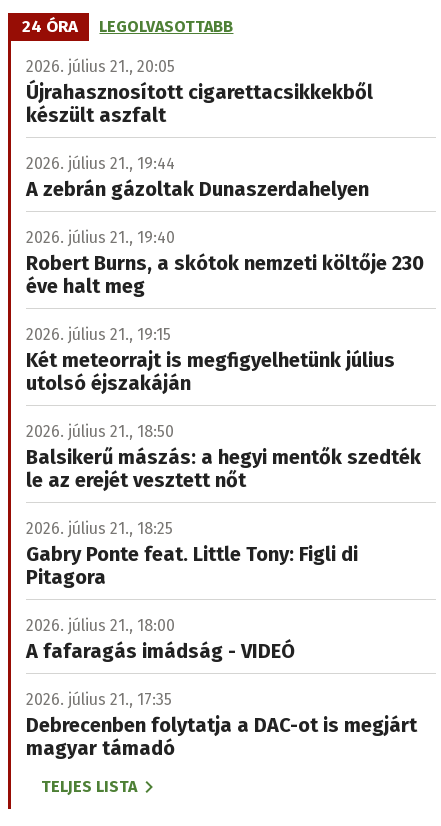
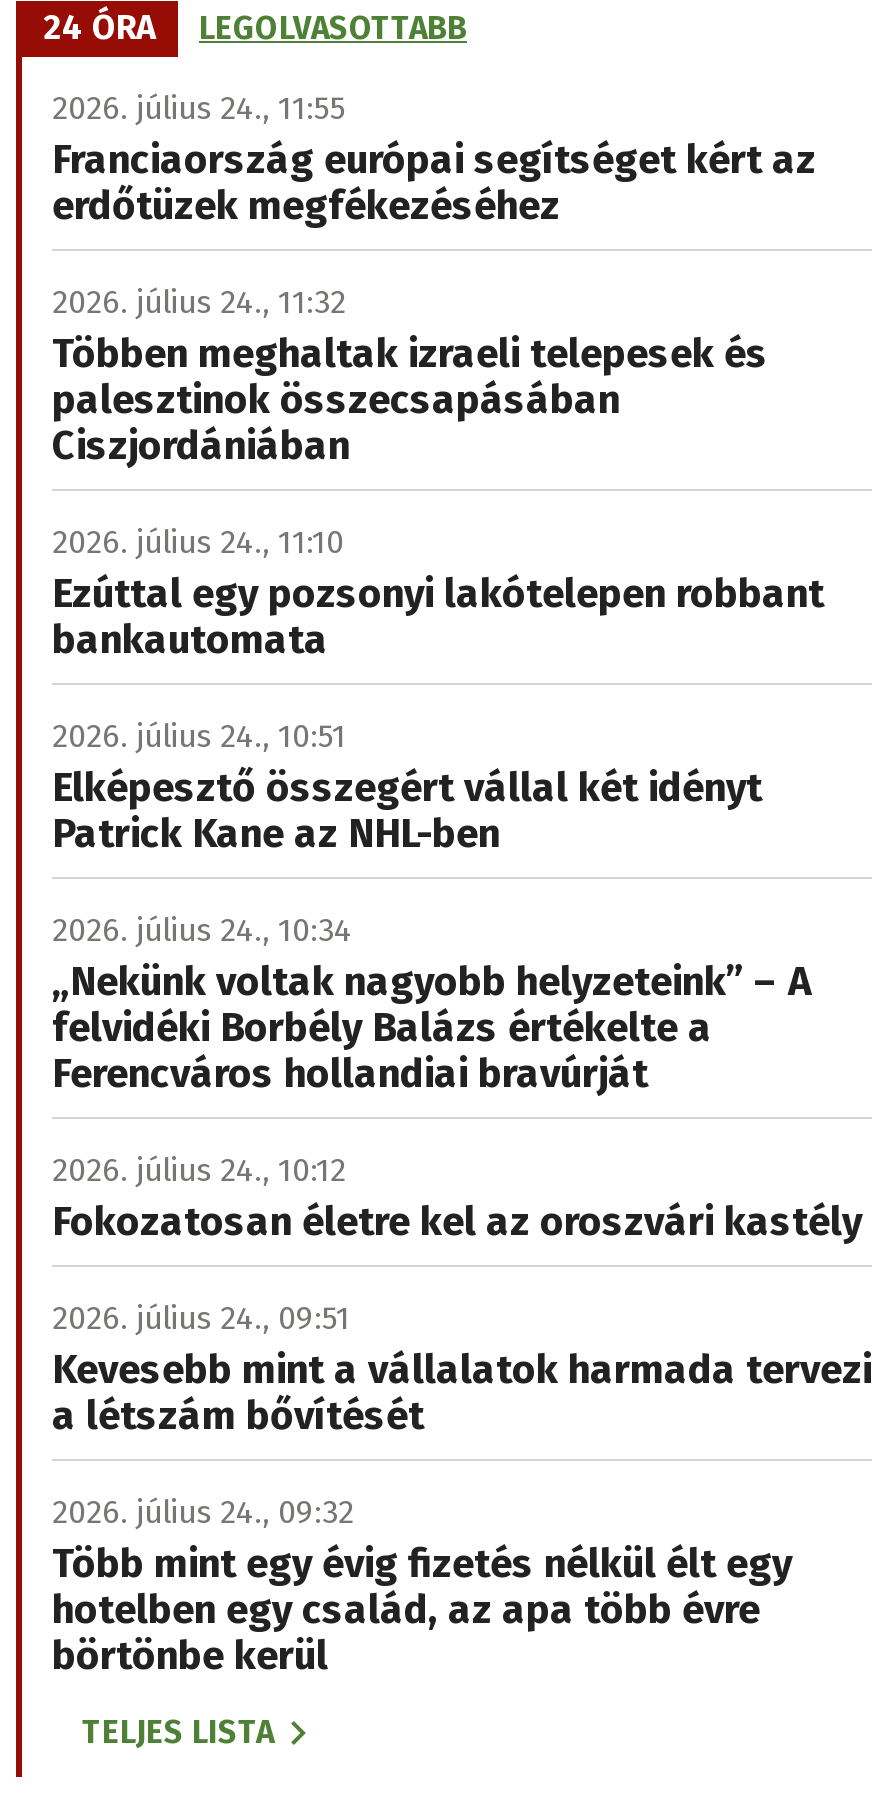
[26,57,373,127] 2026. július 21., 20:05 | Újrahasznosított cigarettacsikkekből | készült aszfalt -> [52,88,816,228] 2026. július 24., 11:55 | Franciaország európai segítséget kért az | erdőtüzek megfékezéséhez
[26,154,369,201] 2026. július 21., 19:44 | A zebrán gázoltak Dunaszerdahelyen -> [52,282,768,468] 2026. július 24., 11:32 | Többen meghaltak izraeli telepesek és | palesztinok összecsapásában | Ciszjordániában
[26,228,424,298] 2026. július 21., 19:40 | Robert Burns, a skótok nemzeti költője 230 | éve halt meg -> [52,522,824,662] 2026. július 24., 11:10 | Ezúttal egy pozsonyi lakótelepen robbant | bankautomata
[26,325,395,395] 2026. július 21., 19:15 | Két meteorrajt is megfigyelhetünk július | utolsó éjszakáján -> [52,716,762,856] 2026. július 24., 10:51 | Elképesztő összegért vállal két idényt | Patrick Kane az NHL-ben
[26,422,421,492] 2026. július 21., 18:50 | Balsikerű mászás: a hegyi mentők szedték | le az erejét vesztett nőt -> [52,910,812,1096] 2026. július 24., 10:34 | „Nekünk voltak nagyobb helyzeteink” – A | felvidéki Borbély Balázs értékelte a | Ferencváros hollandiai bravúrját
[26,519,358,589] 2026. július 21., 18:25 | Gabry Ponte feat. Little Tony: Figli di | Pitagora -> [52,1150,862,1244] 2026. július 24., 10:12 | Fokozatosan életre kel az oroszvári kastély
[26,616,295,663] 2026. július 21., 18:00 | A fafaragás imádság - VIDEÓ -> [52,1298,872,1438] 2026. július 24., 09:51 | Kevesebb mint a vállalatok harmada tervezi | a létszám bővítését
[26,690,417,760] 2026. július 21., 17:35 | Debrecenben folytatja a DAC-ot is megjárt | magyar támadó -> [52,1492,792,1678] 2026. július 24., 09:32 | Több mint egy évig fizetés nélkül élt egy | hotelben egy család, az apa több évre | börtönbe kerül

